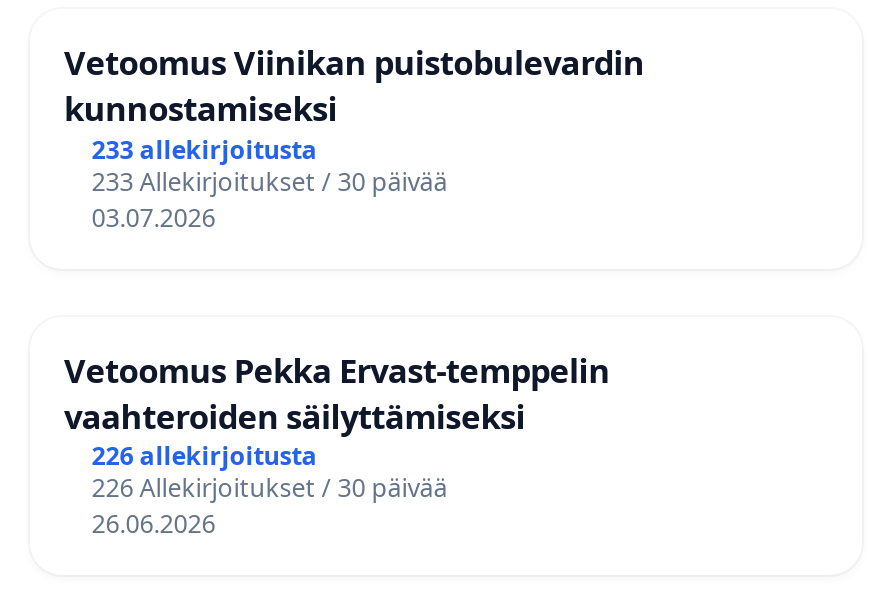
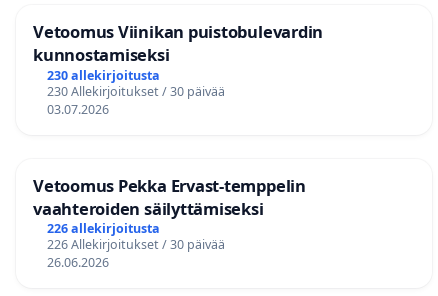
[92,132,318,166] 233 allekirjoitusta -> [47,67,160,84] 230 allekirjoitusta
[92,164,448,198] 233 Allekirjoitukset / 30 päivää -> [47,83,225,100] 230 Allekirjoitukset / 30 päivää

